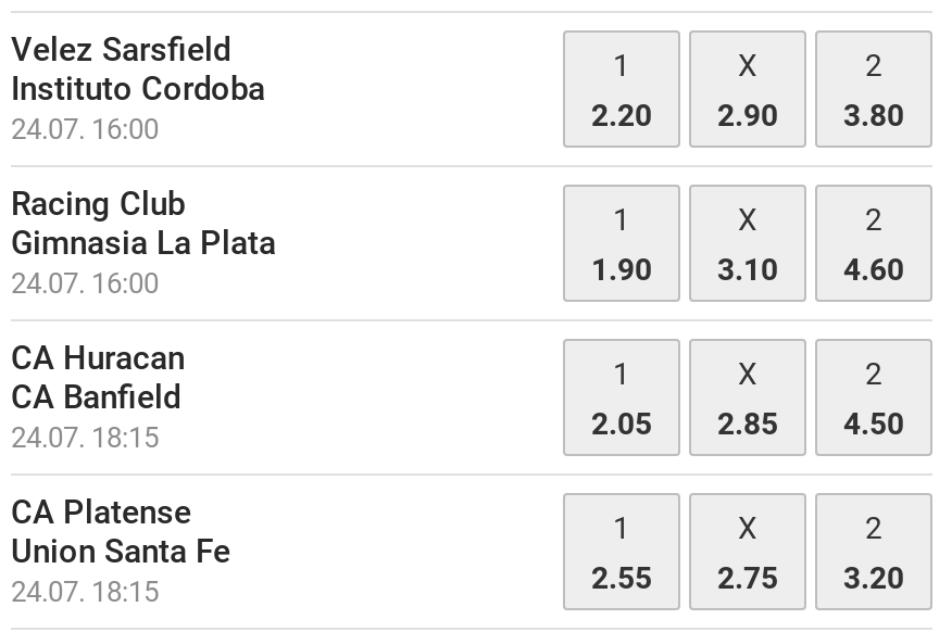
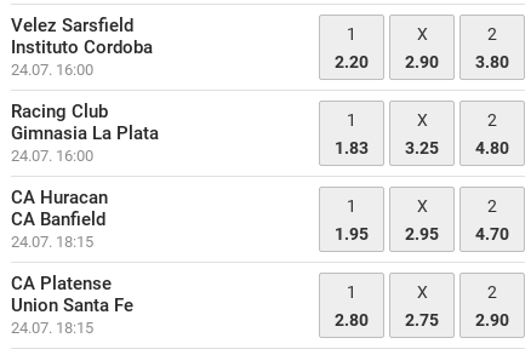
[591,251,652,286] 1.90 -> [335,138,369,157] 1.83
[717,251,778,286] 3.10 -> [405,138,439,157] 3.25
[843,251,904,286] 4.60 -> [475,138,509,157] 4.80
[591,405,652,440] 2.05 -> [335,224,369,243] 1.95
[717,405,778,440] 2.85 -> [405,224,439,243] 2.95
[843,405,904,440] 4.50 -> [475,224,509,243] 4.70
[591,559,652,594] 2.55 -> [335,310,369,329] 2.80
[843,559,904,594] 3.20 -> [475,310,509,329] 2.90

